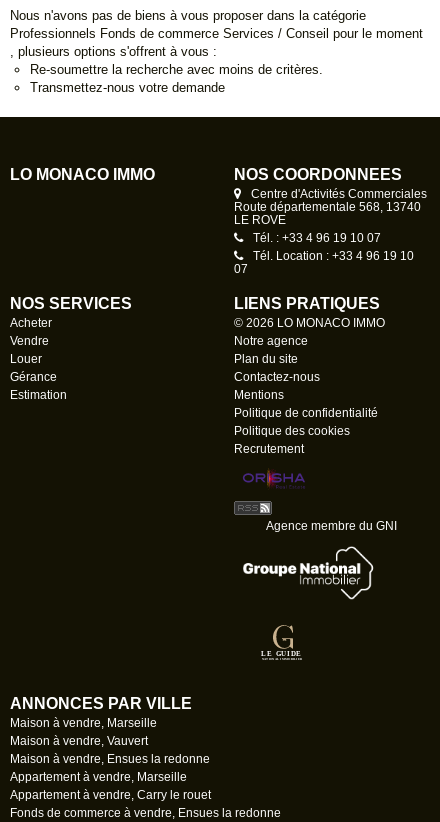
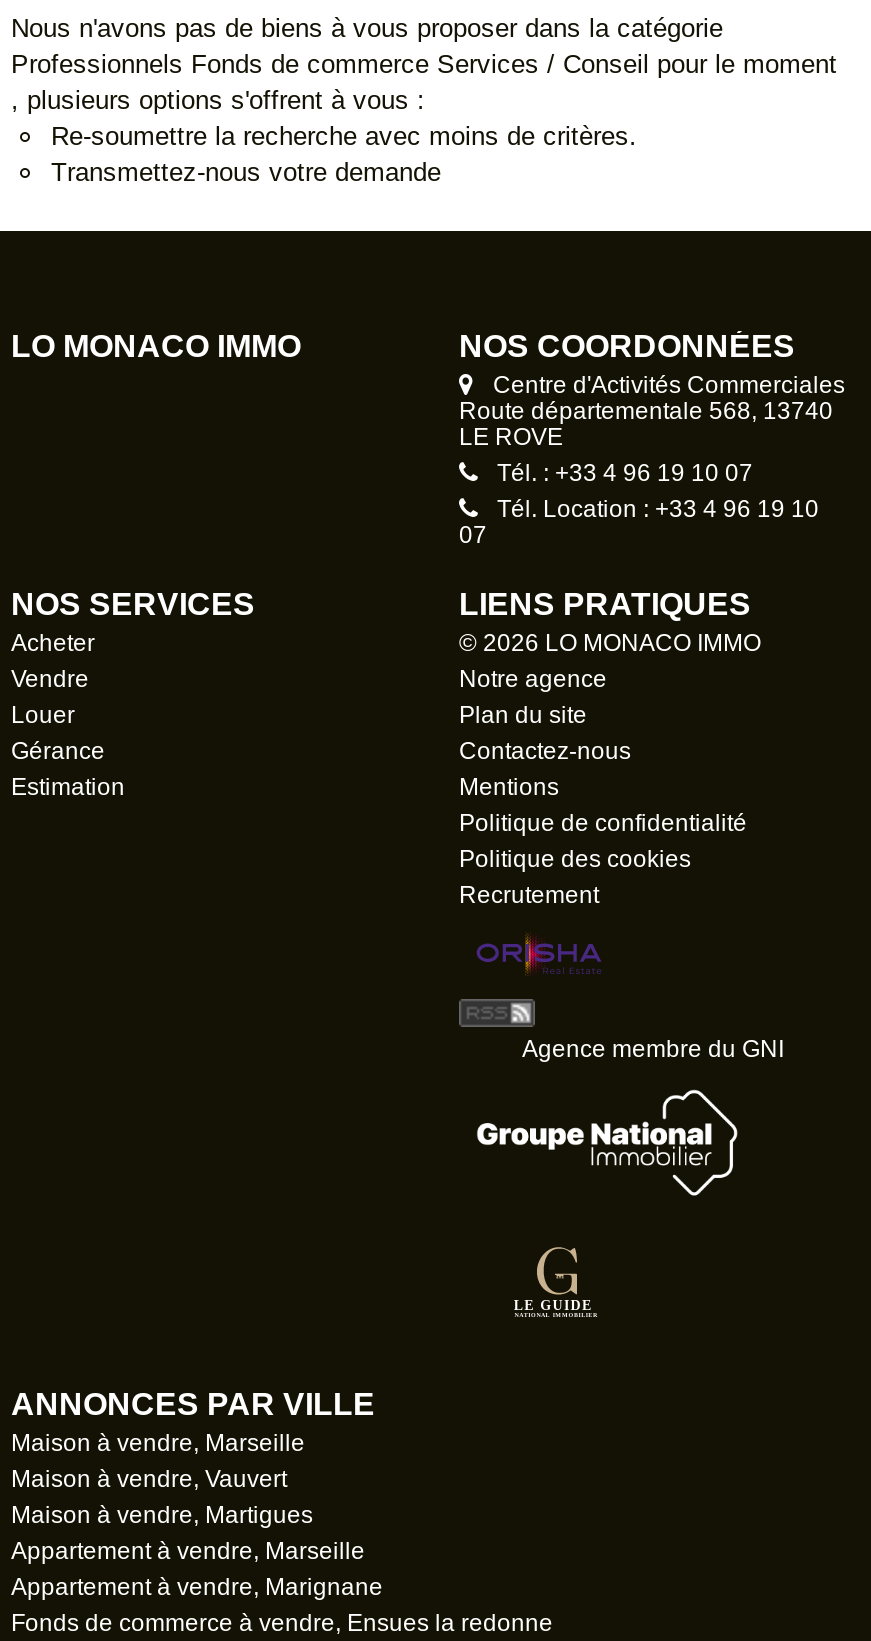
[10,752,210,766] Maison à vendre, Ensues la redonne -> [11,1501,313,1529] Maison à vendre, Martigues
[10,788,211,802] Appartement à vendre, Carry le rouet -> [11,1573,383,1601] Appartement à vendre, Marignane

